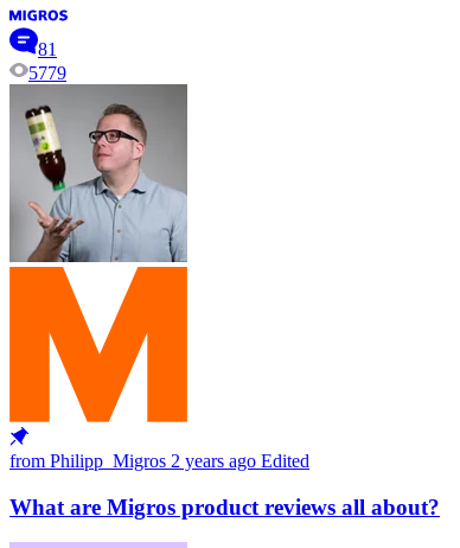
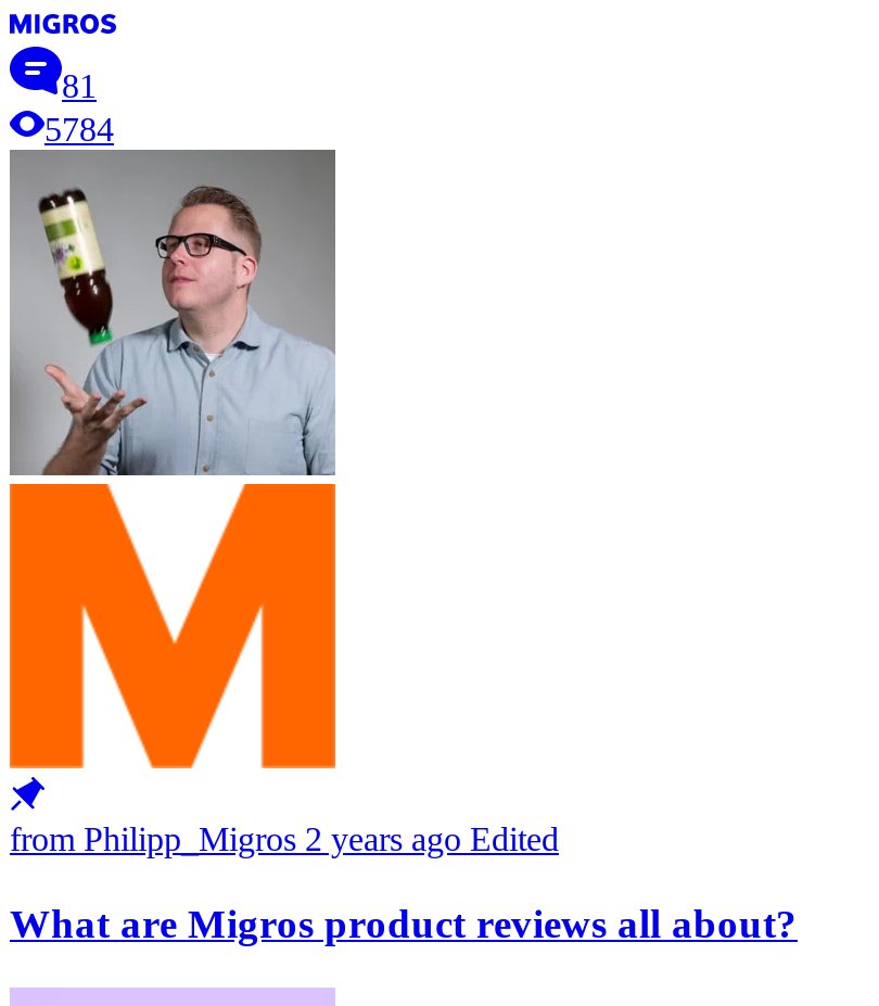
[28,63,66,83] 5779 -> [44,110,114,147] 5784

